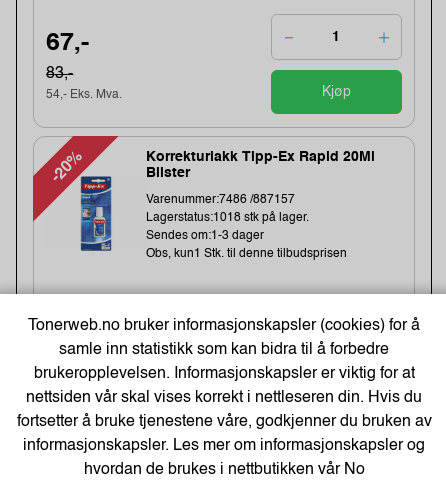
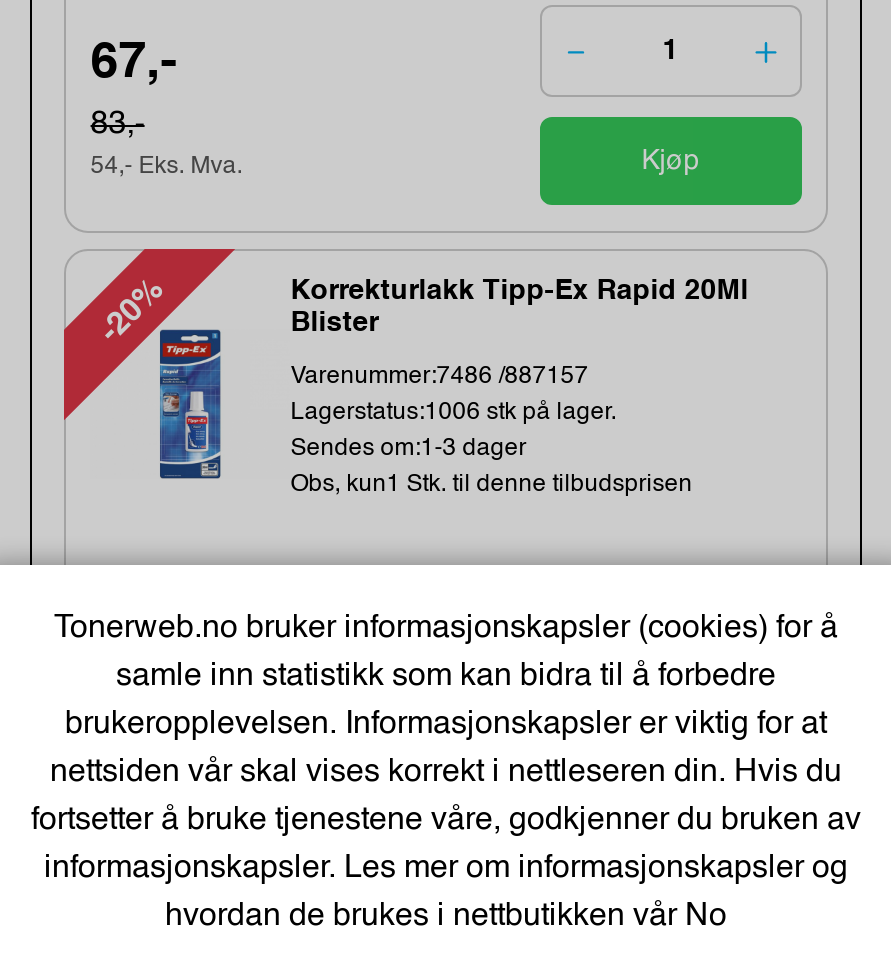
[146,212,309,224] Lagerstatus:1018 stk på lager. -> [291,401,617,425] Lagerstatus:1006 stk på lager.

